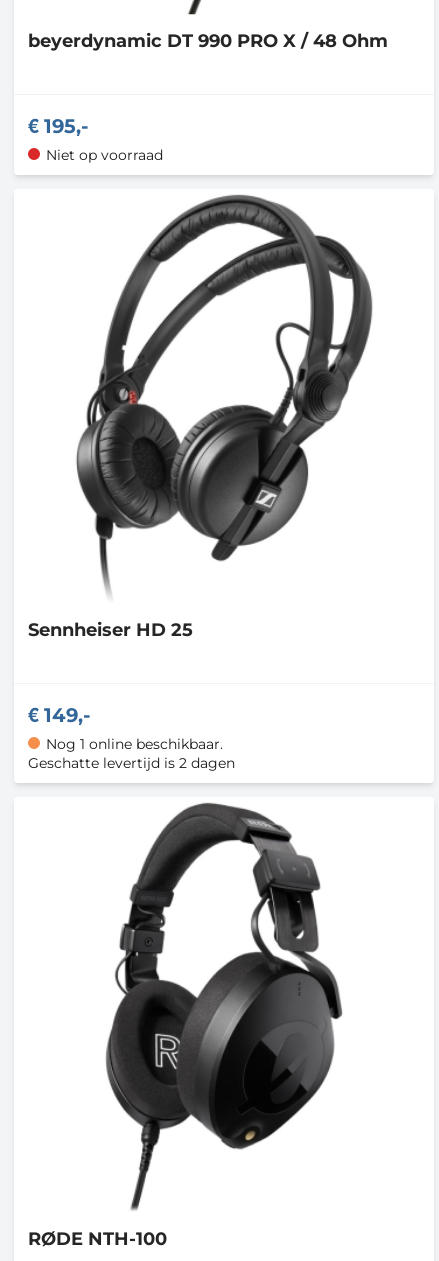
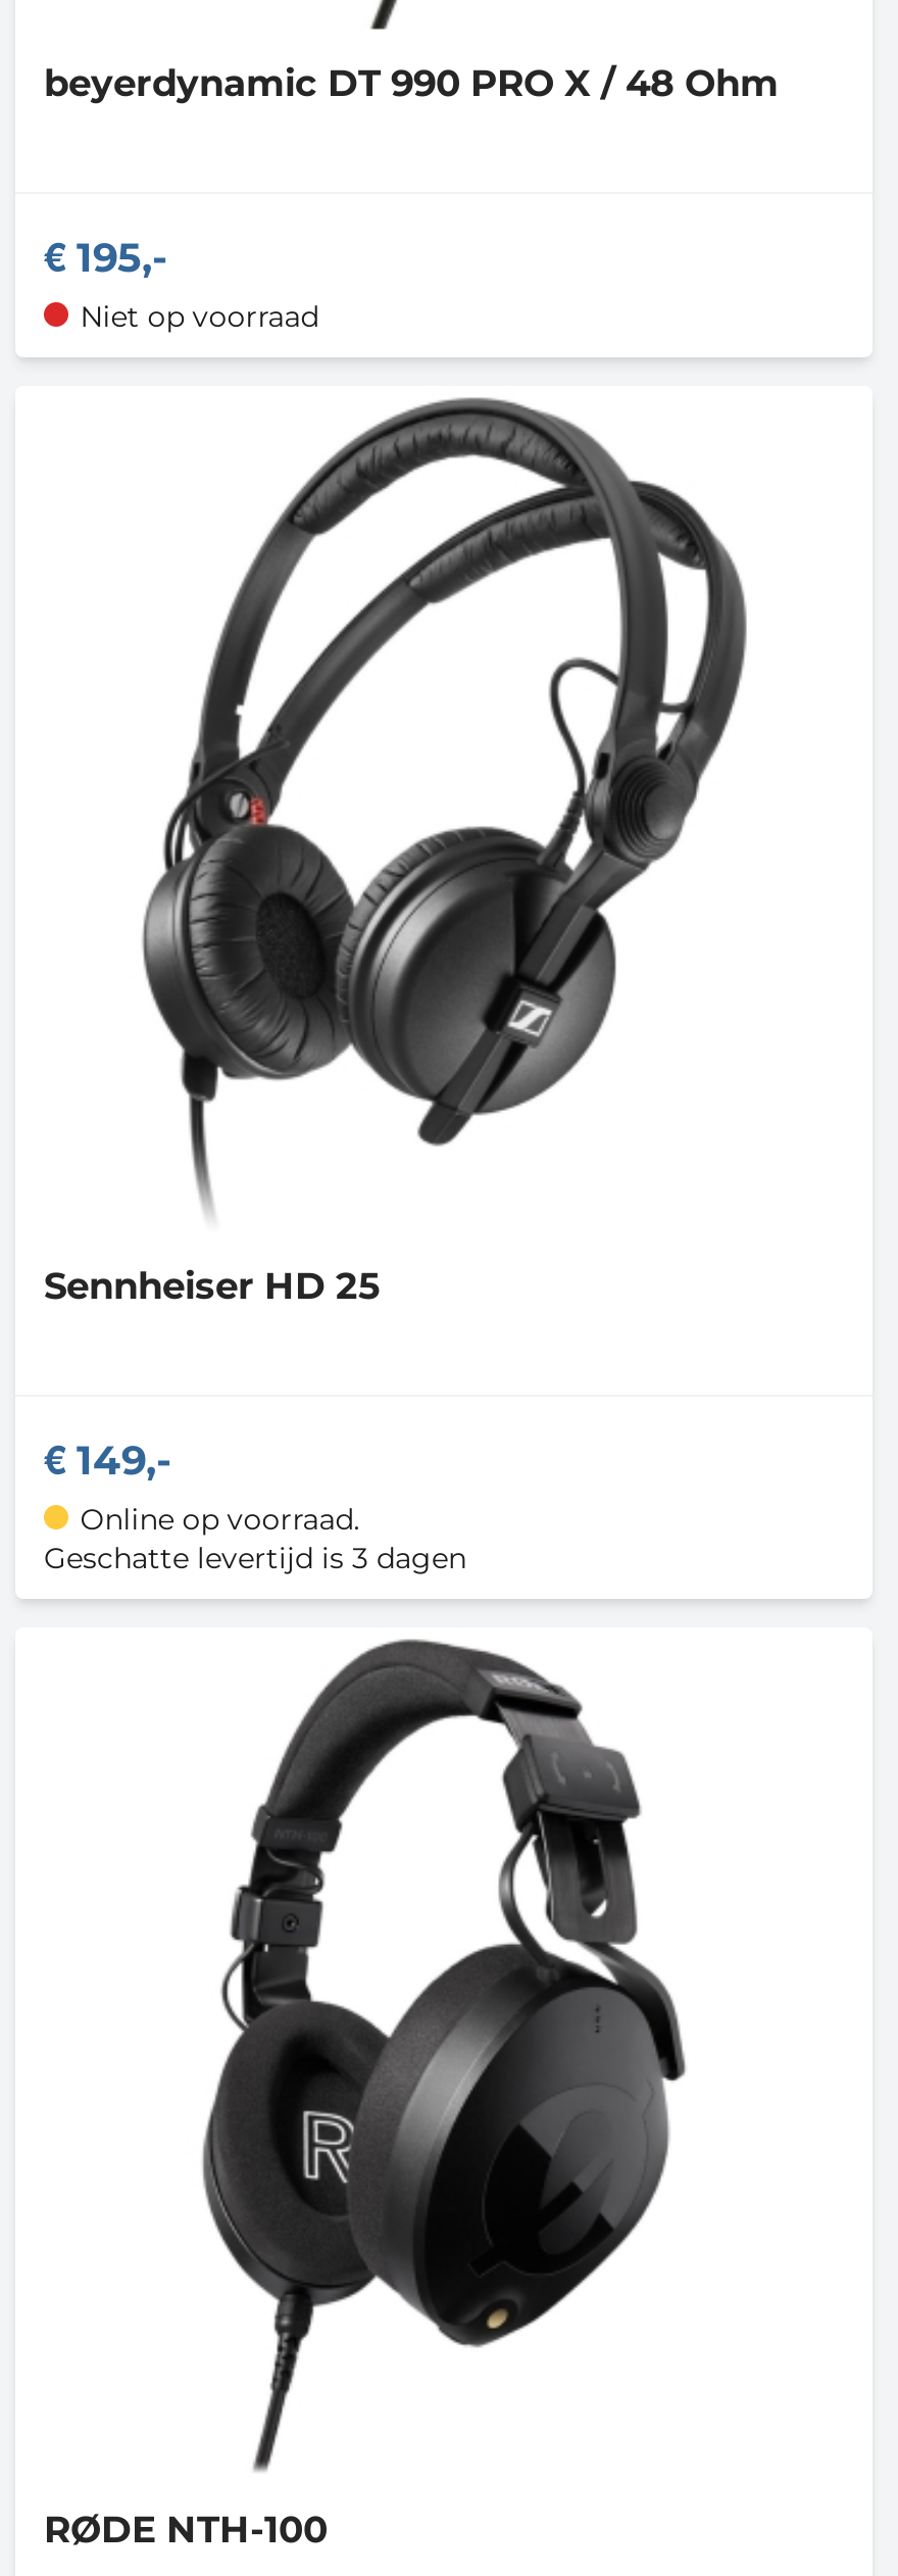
[28,735,235,772] Nog 1 online beschikbaar. | Geschatte levertijd is 2 dagen -> [44,1501,466,1576] Online op voorraad. | Geschatte levertijd is 3 dagen

